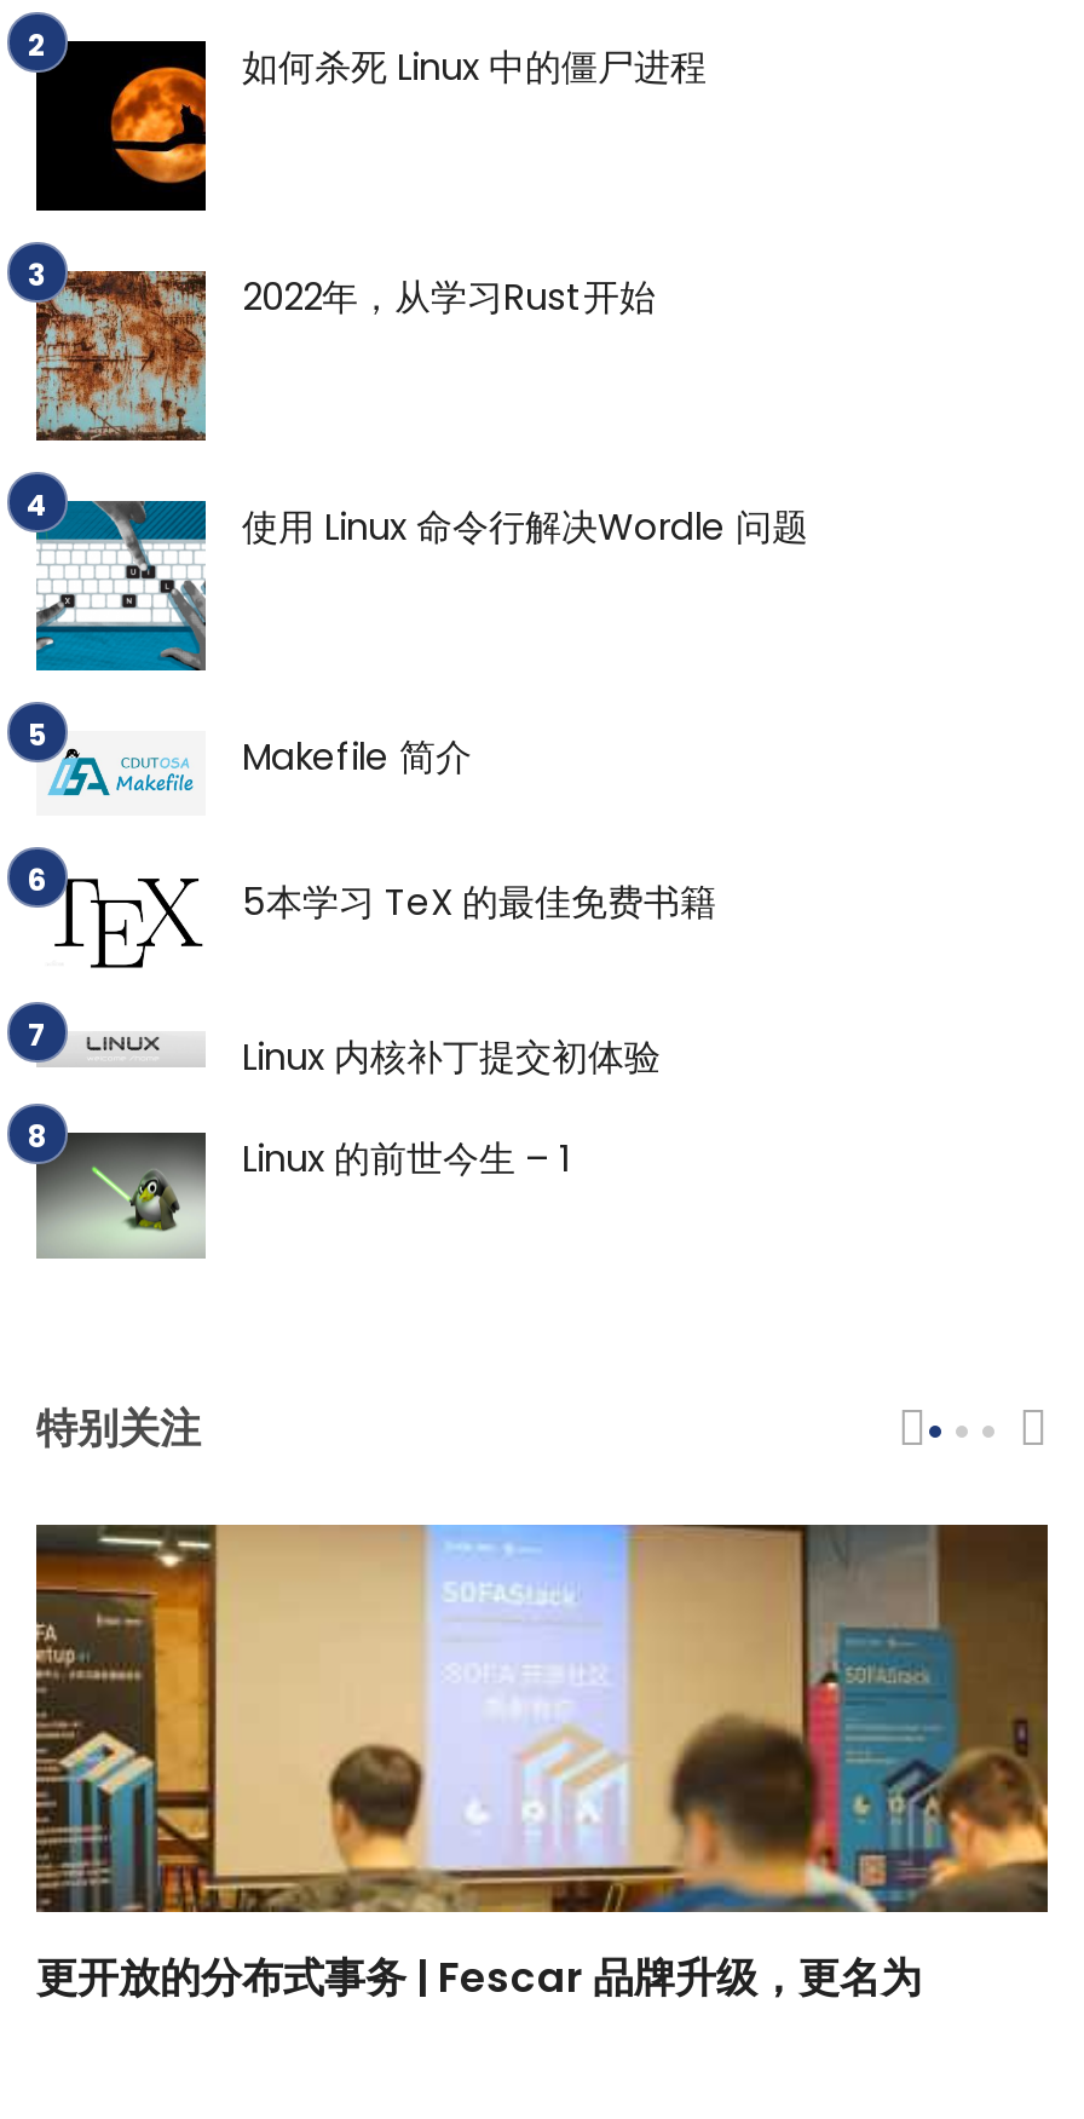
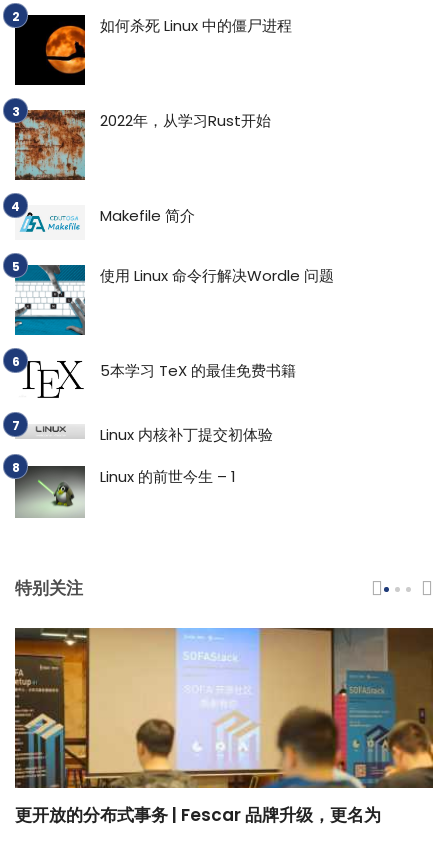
moved [34,499,808,673] -> [14,264,334,336]: [image] | 使用 Linux 命令行解决Wordle 问题
moved [0,704,472,799] -> [0,194,195,233]: [image] | Makefile 简介

